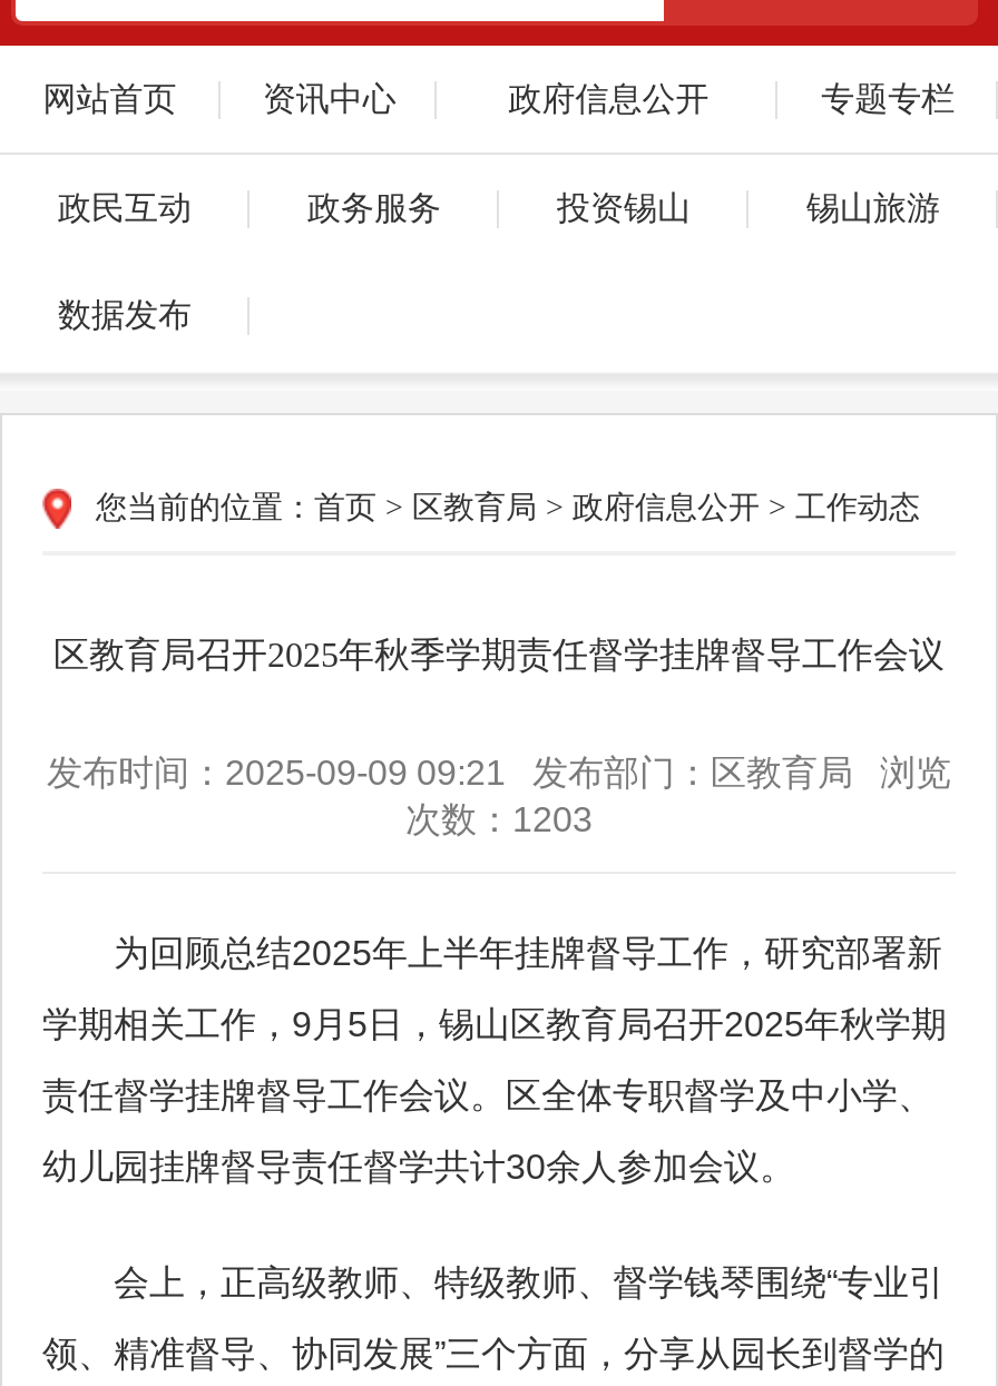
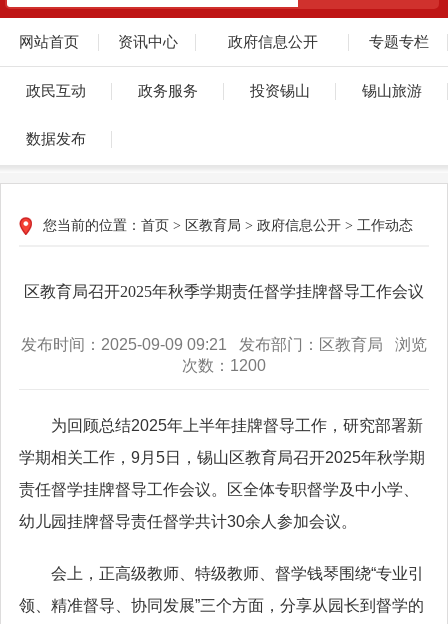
[405,801,593,839] 次数：1203 -> [182,357,266,374] 次数：1200

